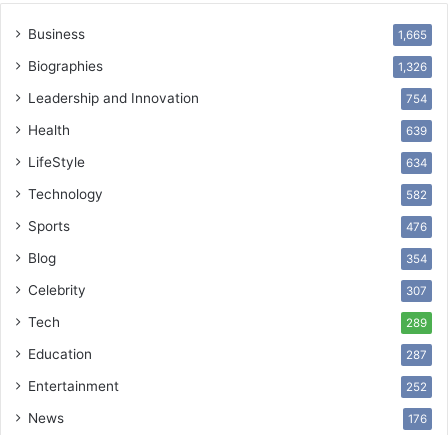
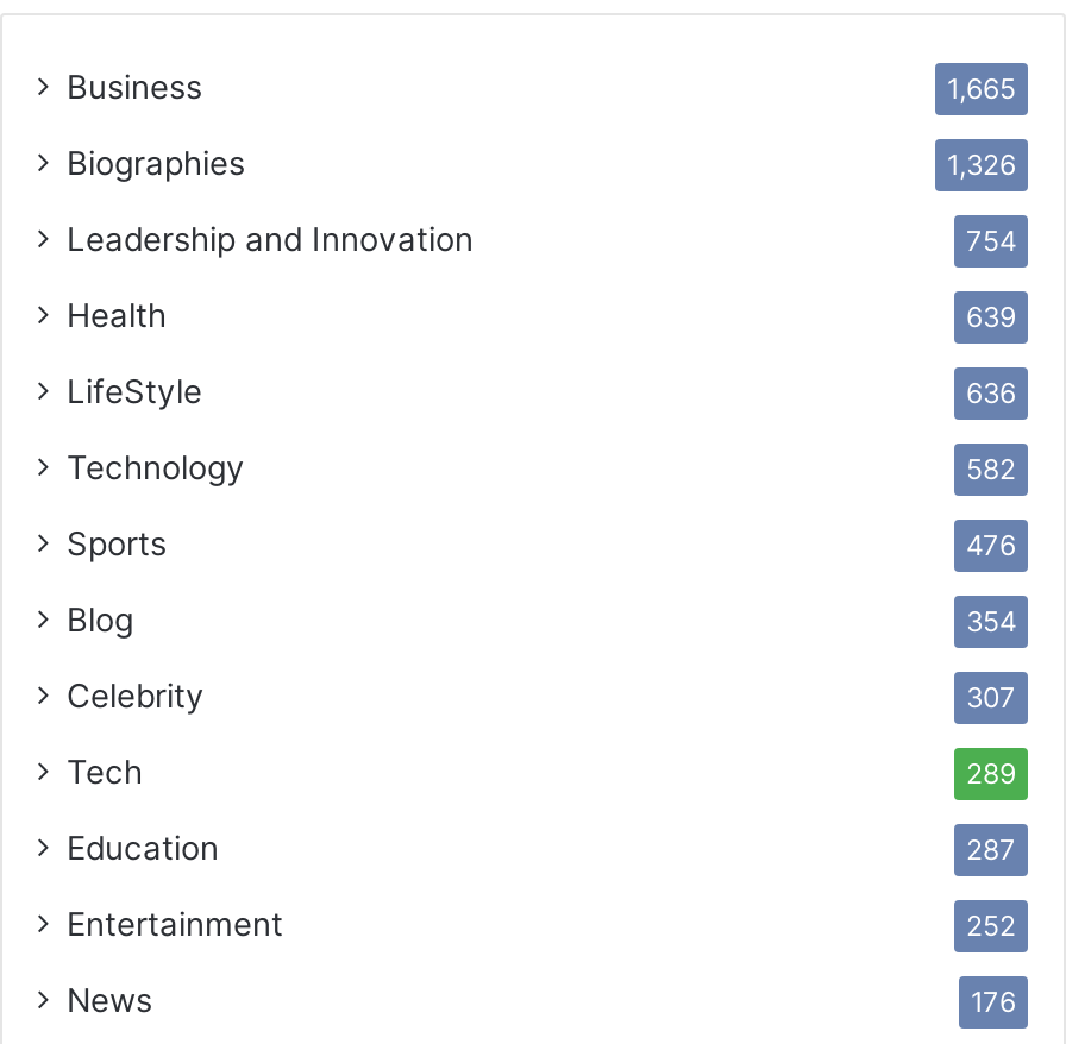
[406,156,427,170] 634 -> [966,376,1016,410] 636

